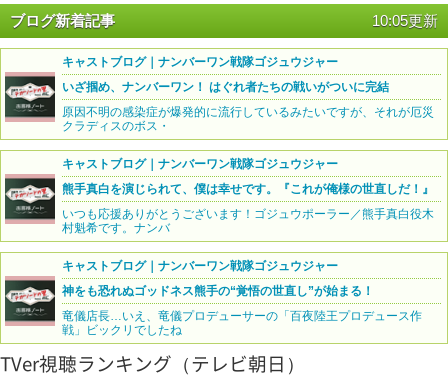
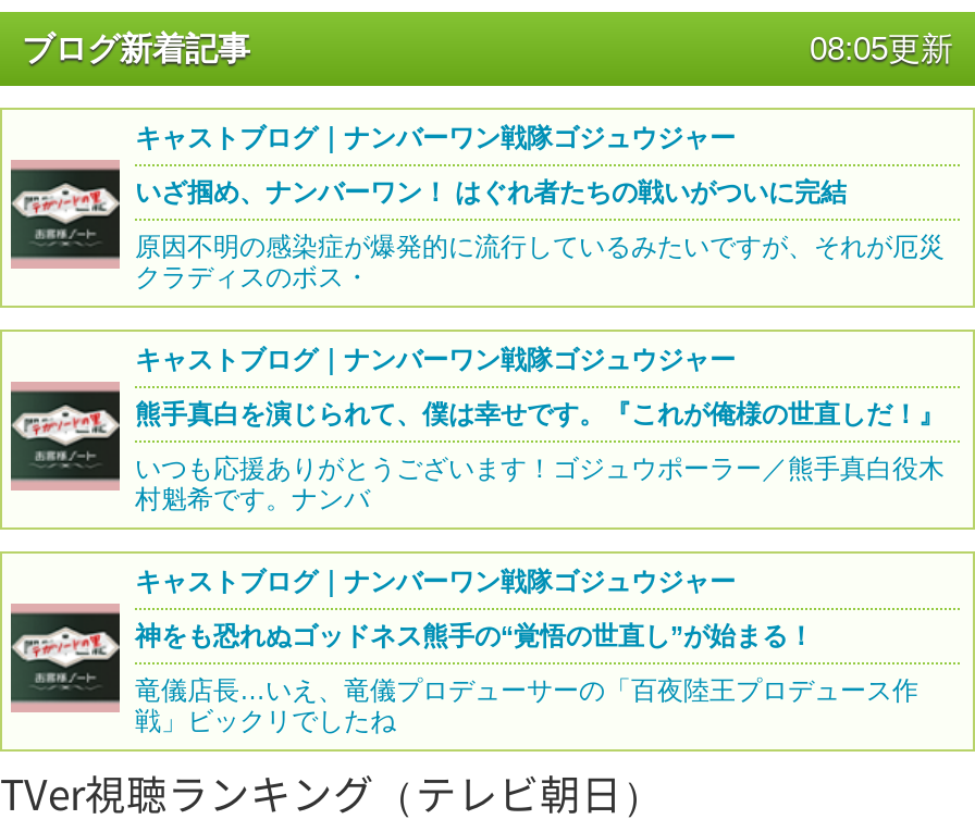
[372,11,438,28] 10:05更新 -> [810,28,953,65] 08:05更新

